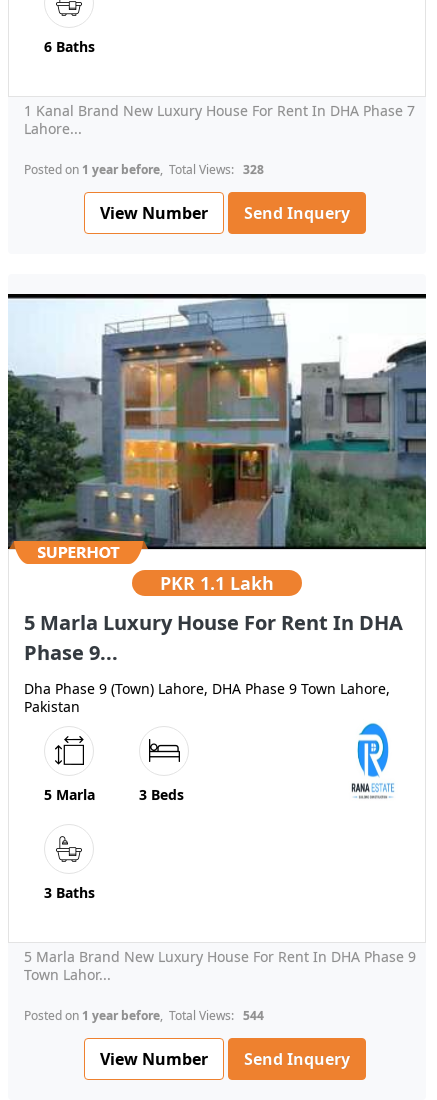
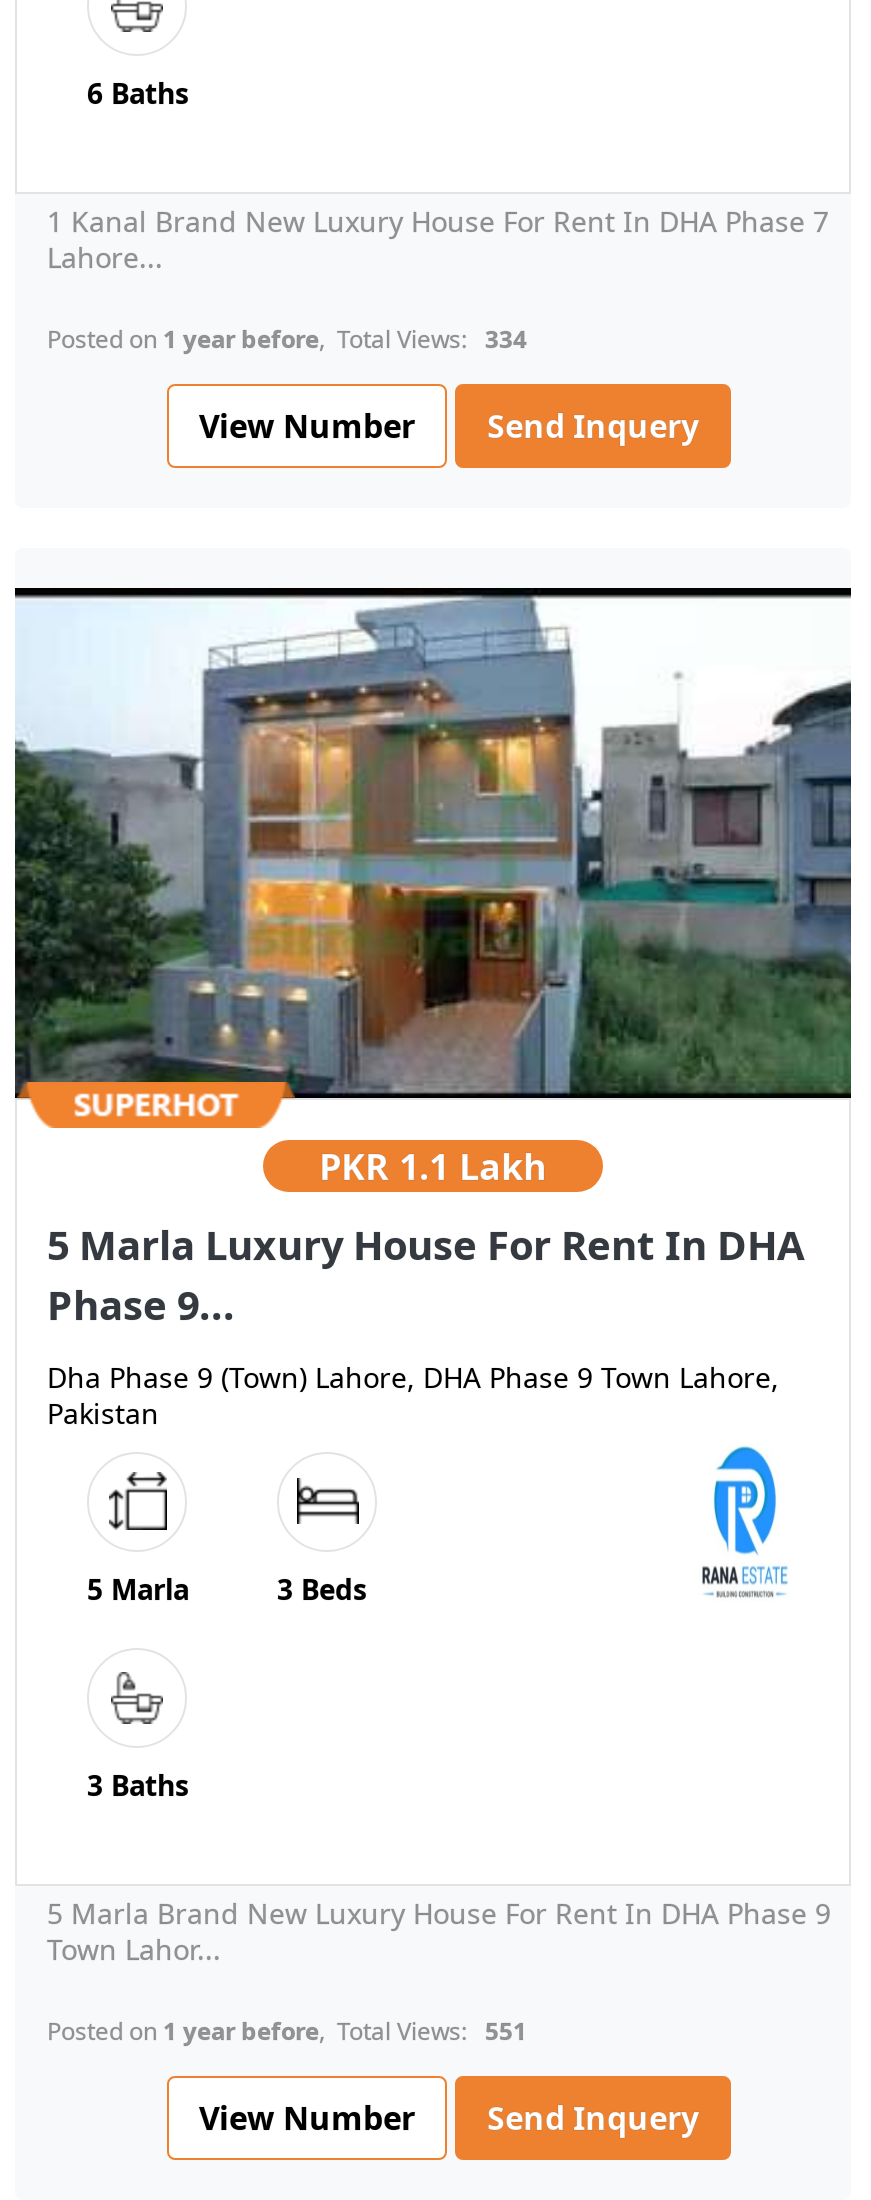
[24,161,264,178] Posted on 1 year before, Total Views: 328 -> [47,322,527,356] Posted on 1 year before, Total Views: 334
[24,1007,264,1024] Posted on 1 year before, Total Views: 544 -> [47,2014,527,2048] Posted on 1 year before, Total Views: 551

